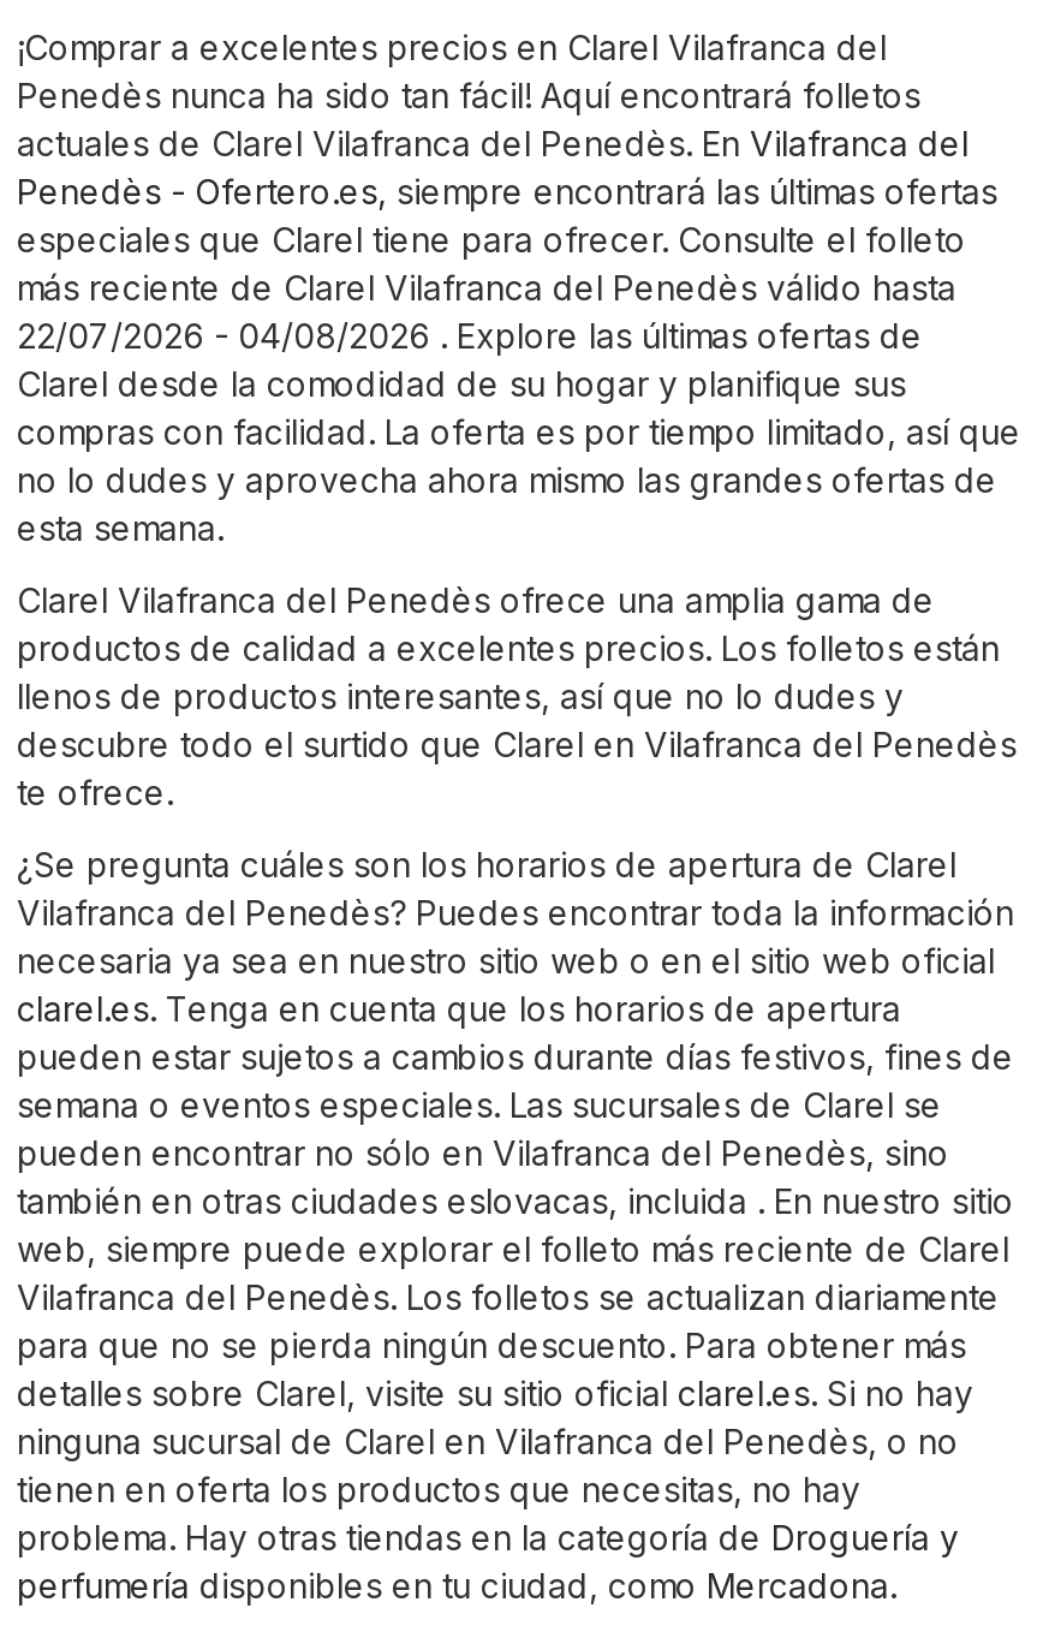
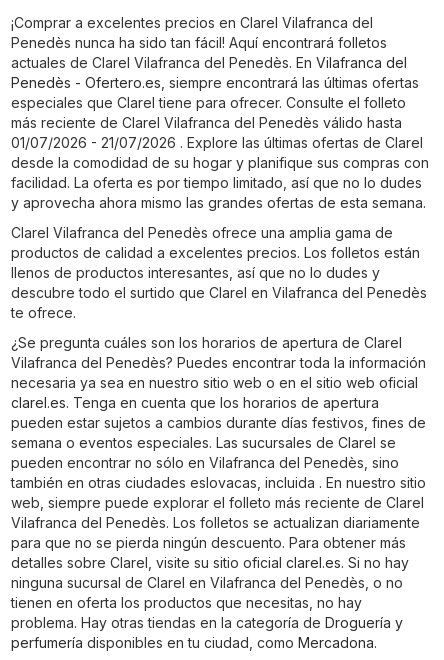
[17,315,1021,548] 22/07/2026 - 04/08/2026 . Explore las últimas ofertas de | Clarel desde la comodidad de su hogar y planifique sus | compras con facilidad. La oferta es por tiempo limitado, así que | no lo dudes y aprovecha ahora mismo las grandes ofertas de | esta semana. -> [11,134,429,211] 01/07/2026 - 21/07/2026 . Explore las últimas ofertas de Clarel | desde la comodidad de su hogar y planifique sus compras con | facilidad. La oferta es por tiempo limitado, así que no lo dudes | y aprovecha ahora mismo las grandes ofertas de esta semana.

